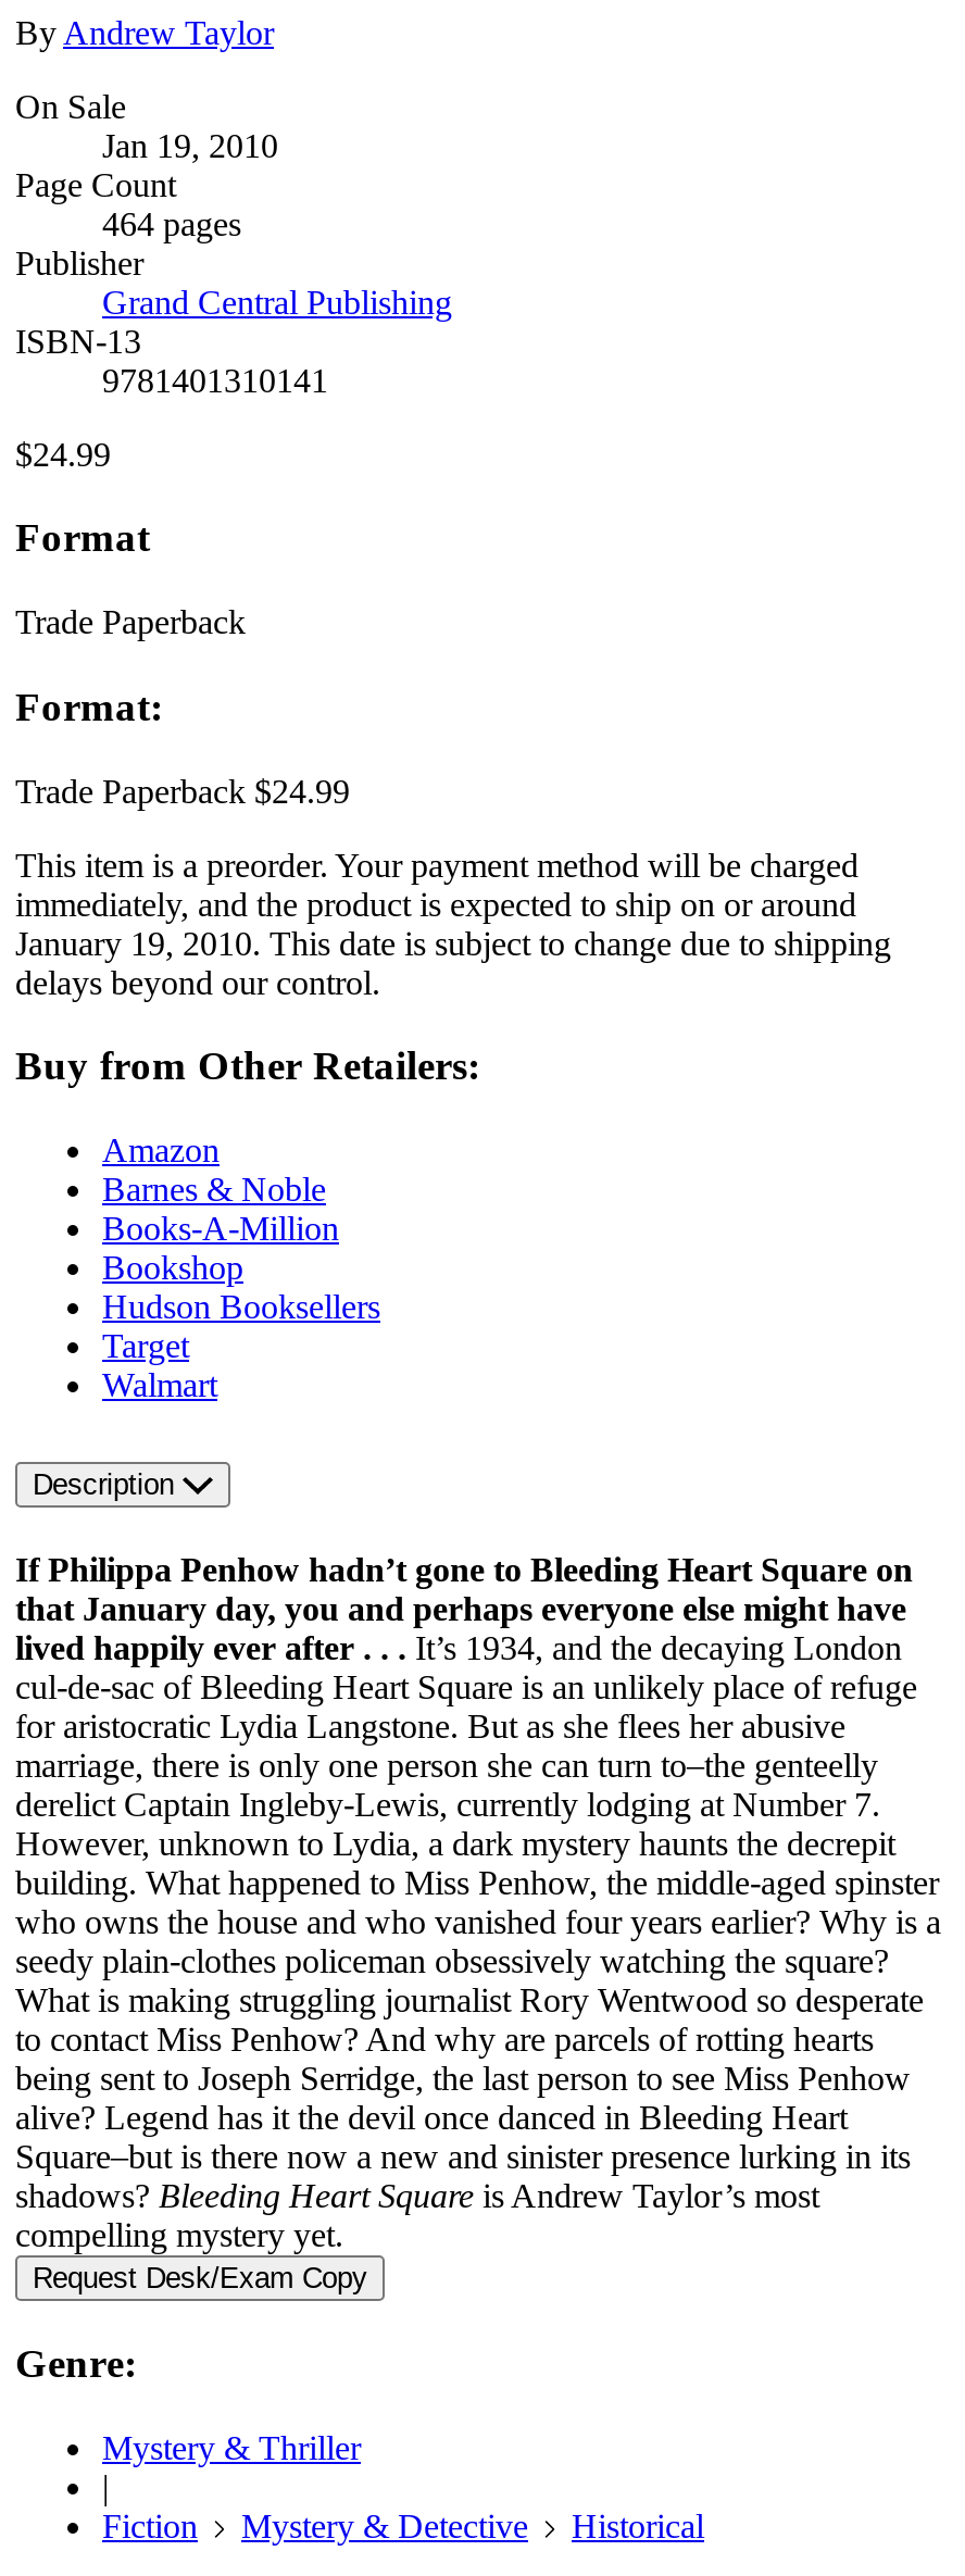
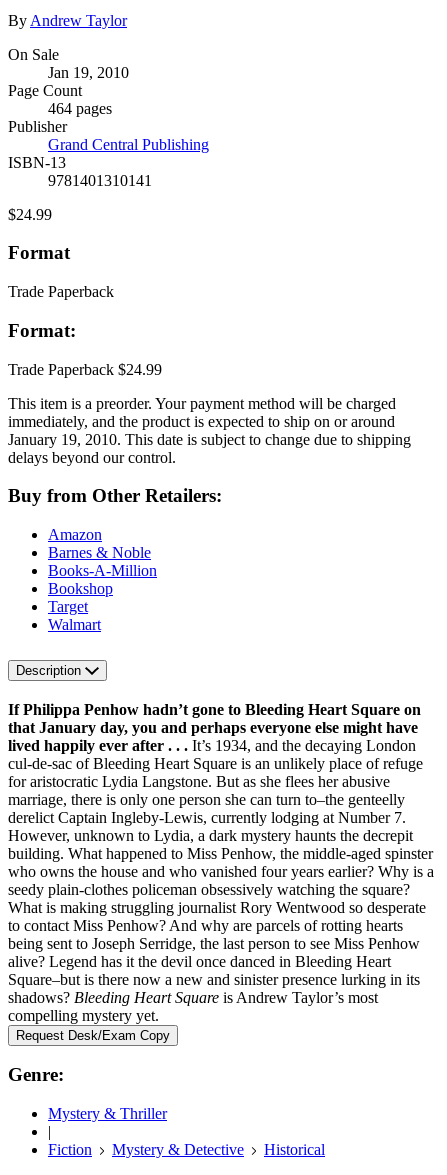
[102,1288,380,1325] Hudson Booksellers -> none

